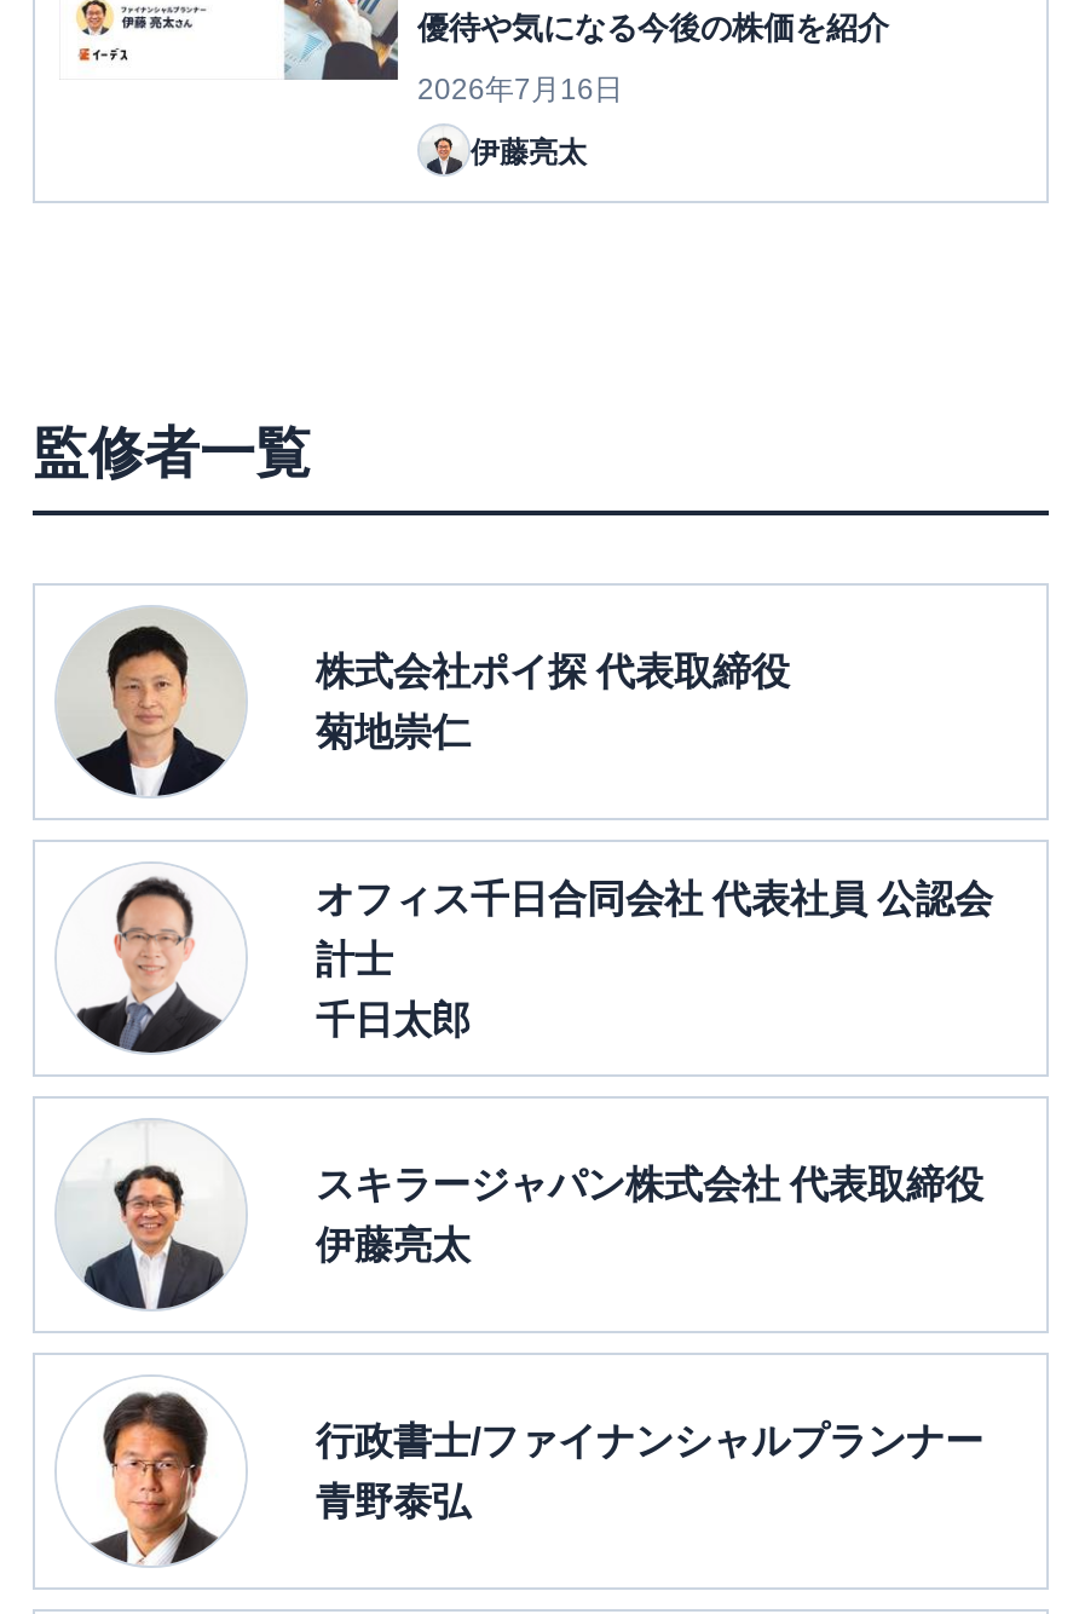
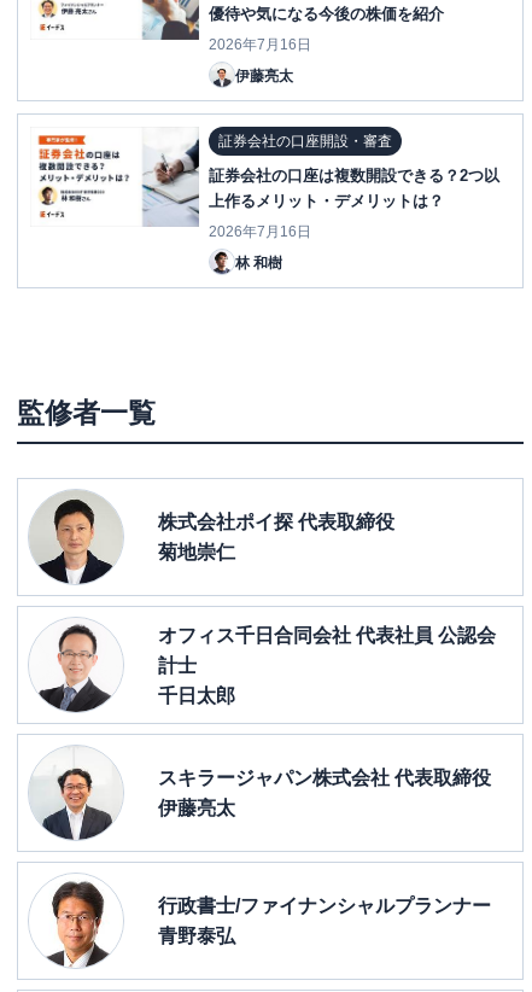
none -> [37,134,130,205] [image]
none -> [142,133,499,271] [image] | 証券会社の口座開設・審査 | 証券会社の口座は複数開設できる？2つ以 | 上作るメリット・デメリットは？ | 2026年7月16日 | 林 和樹

